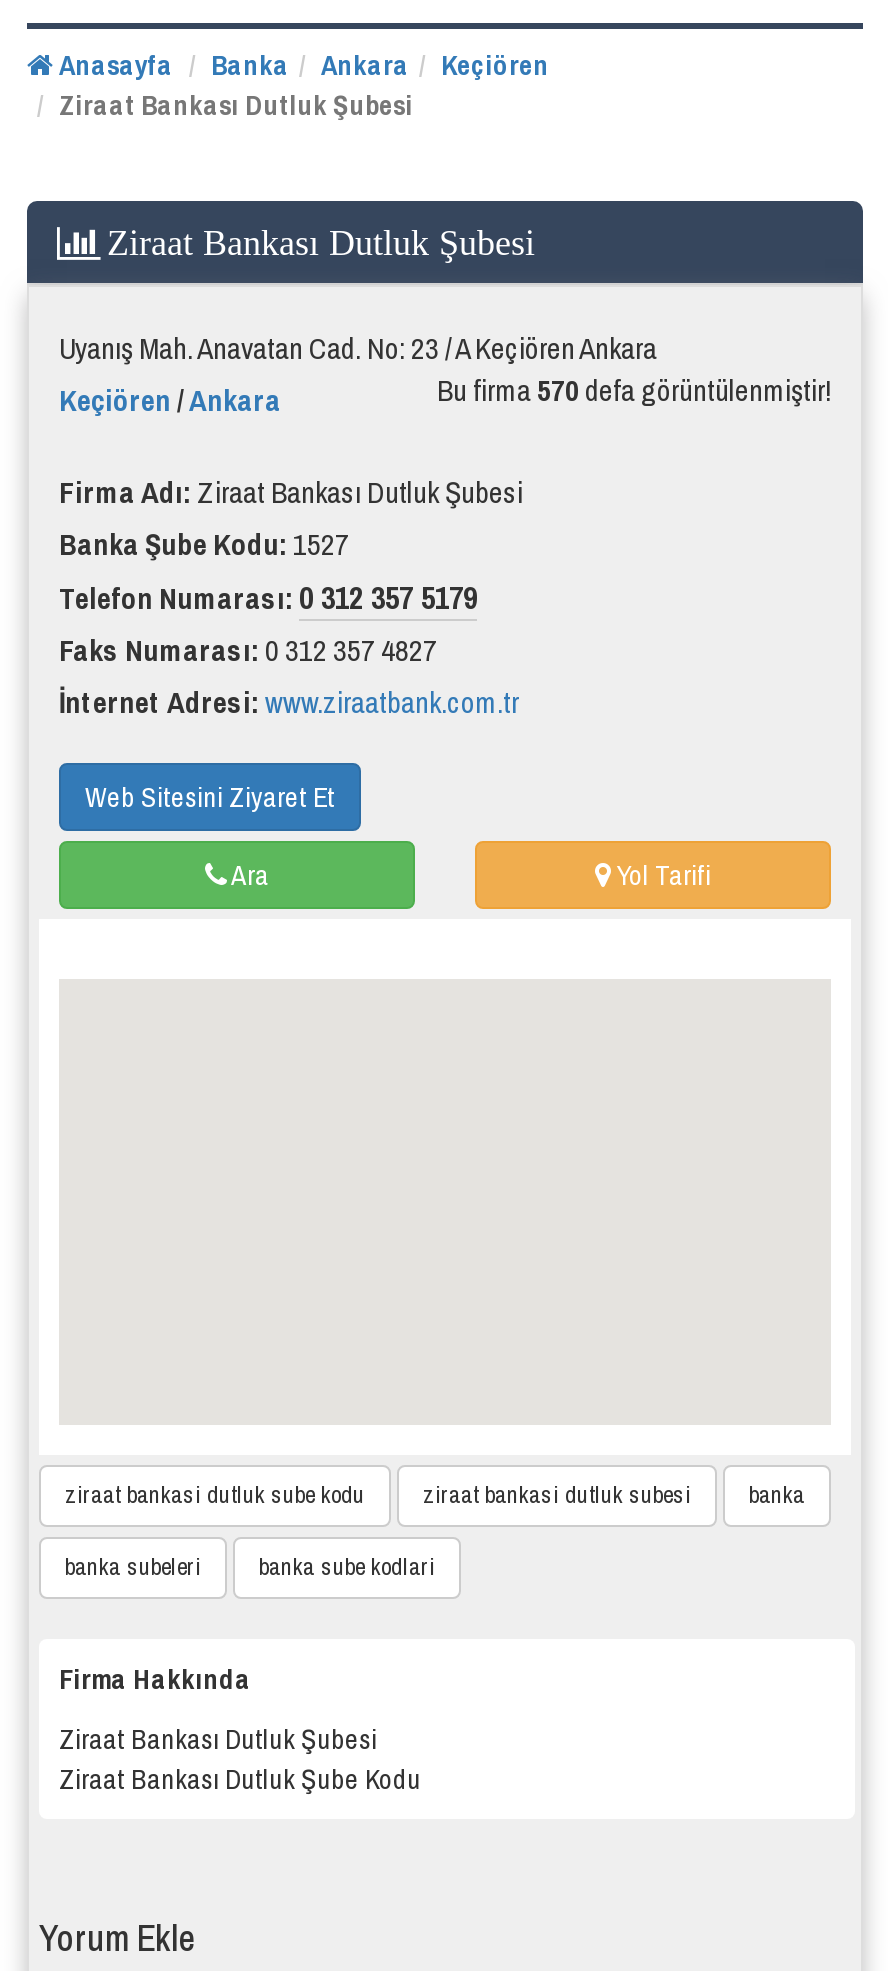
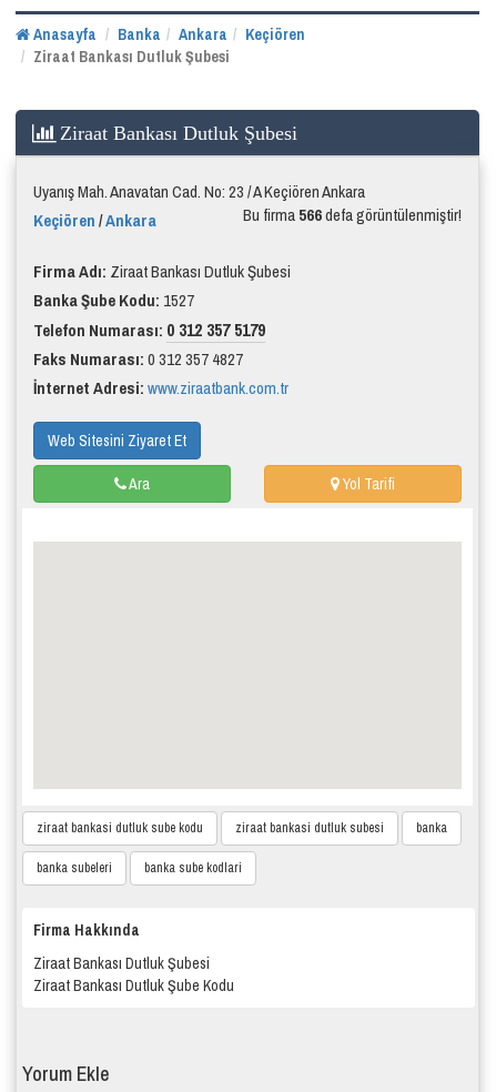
[437,369,831,411] Bu firma570 defa görüntülenmiştir! -> [243,203,462,226] Bu firma566 defa görüntülenmiştir!

